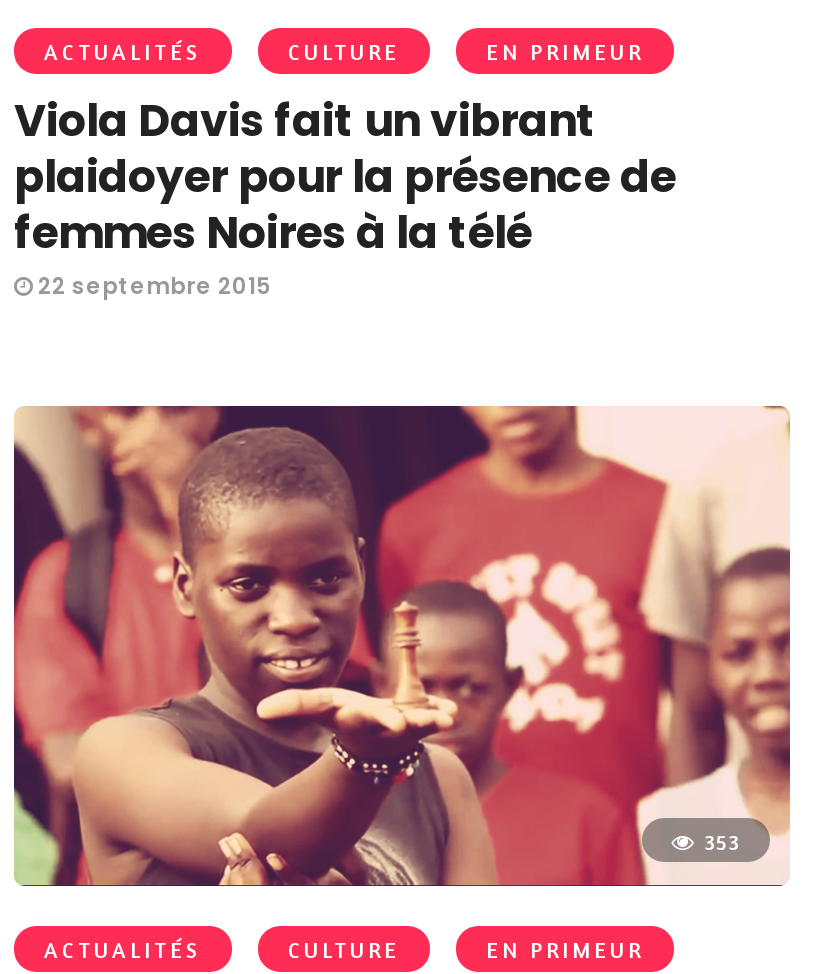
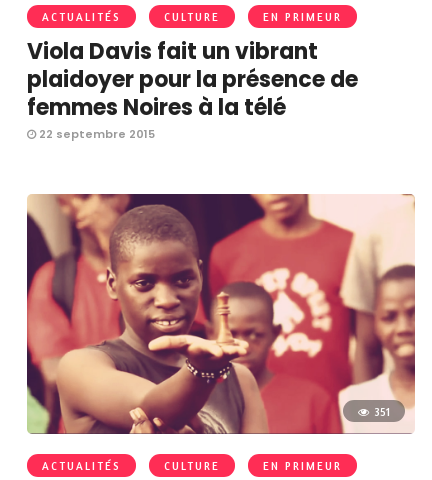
[704,828,740,856] 353 -> [374,405,390,419] 351

